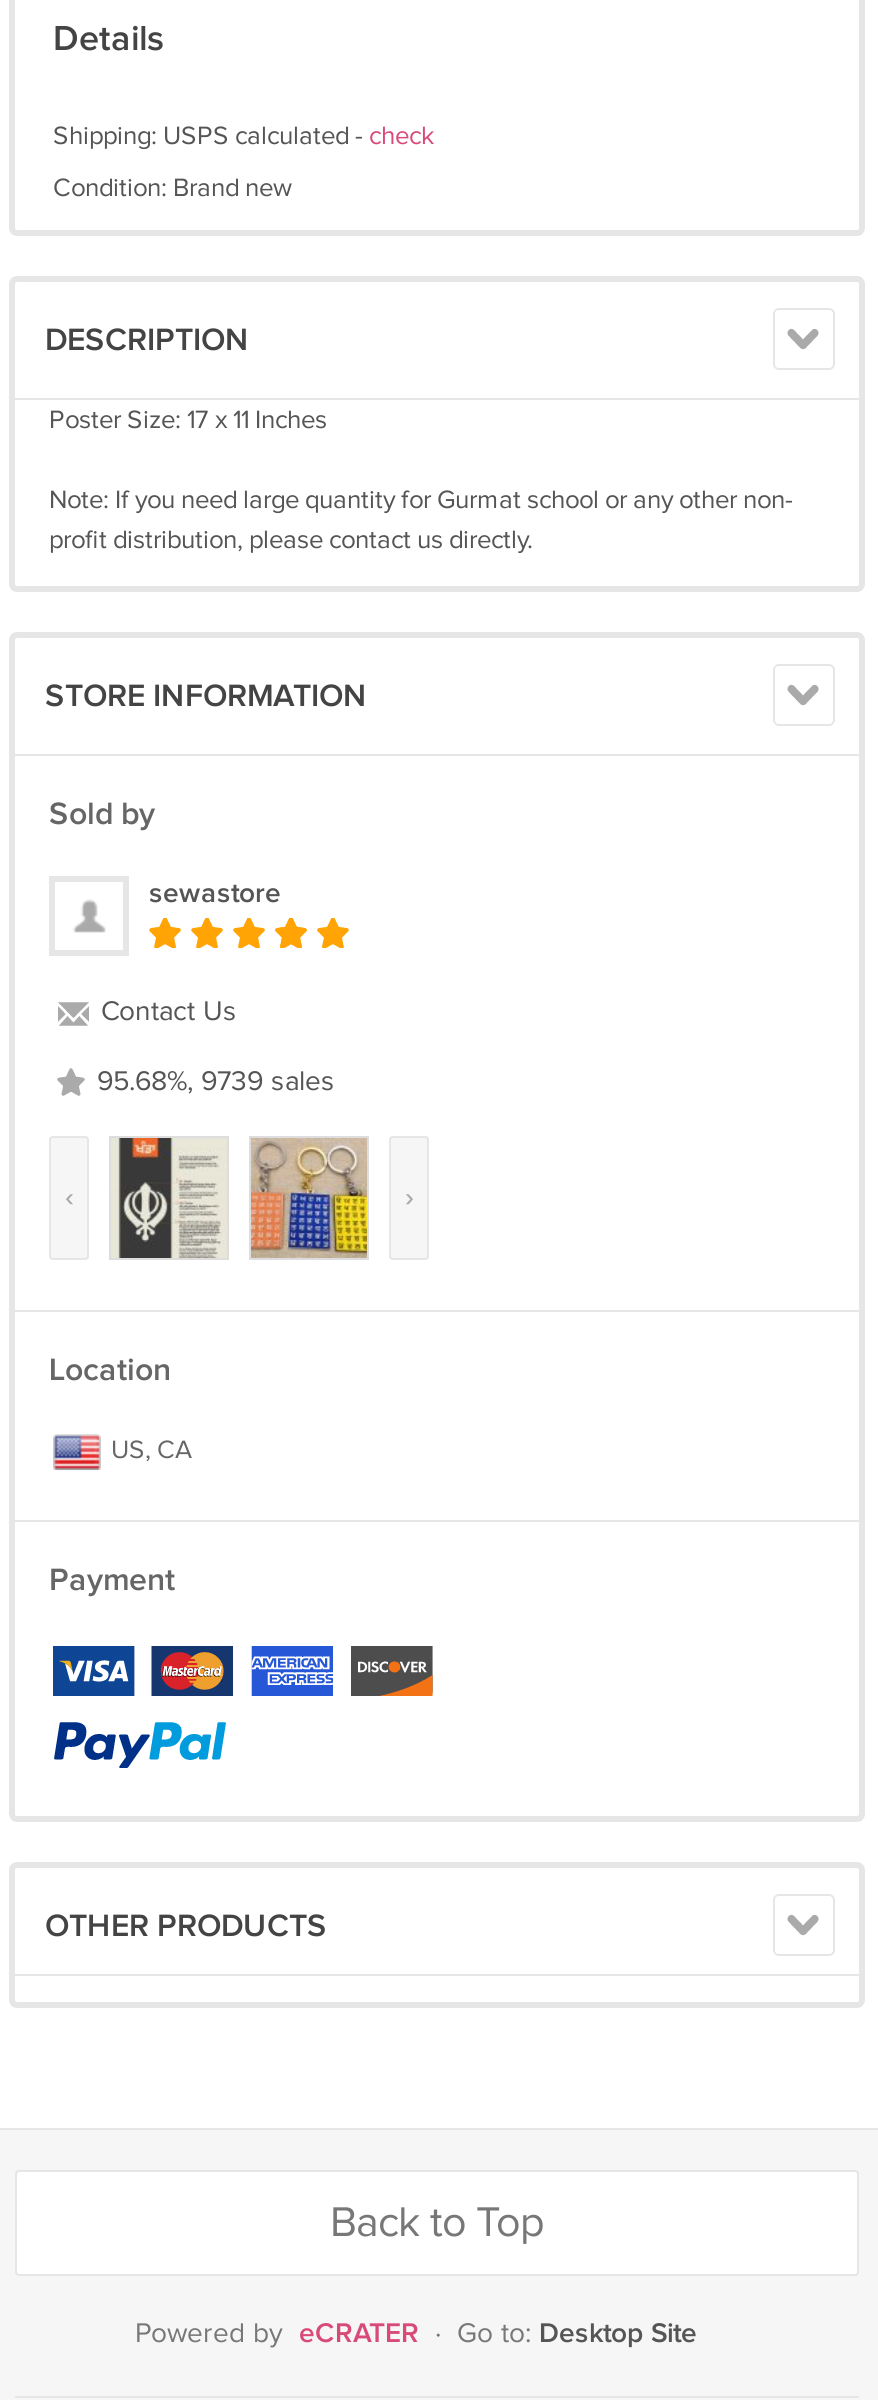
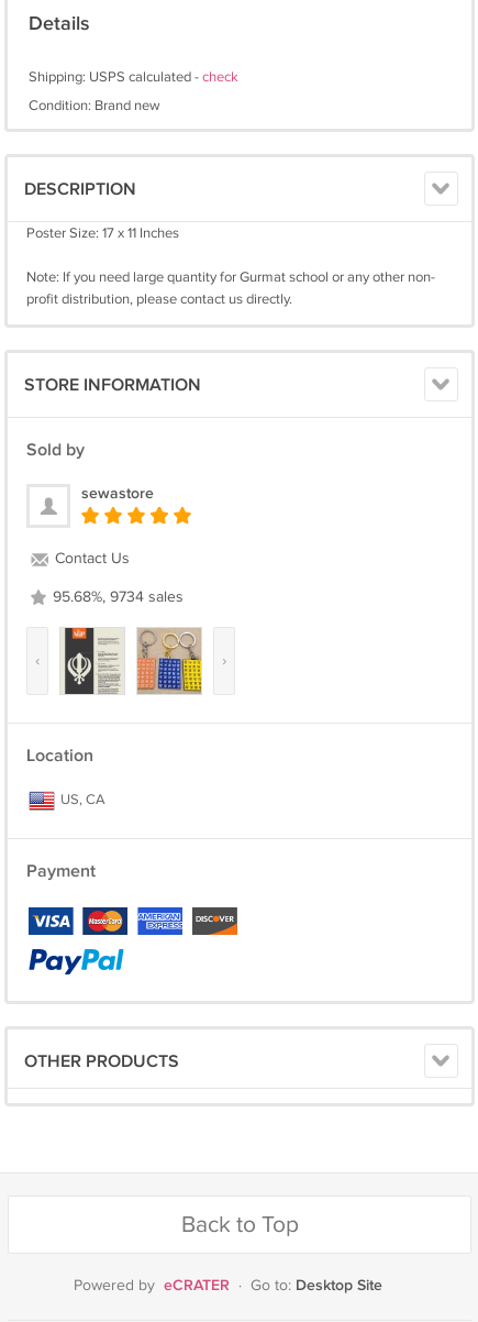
[89,1066,335,1098] 95.68%, 9739 sales -> [48,588,184,606] 95.68%, 9734 sales

